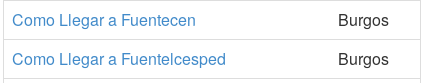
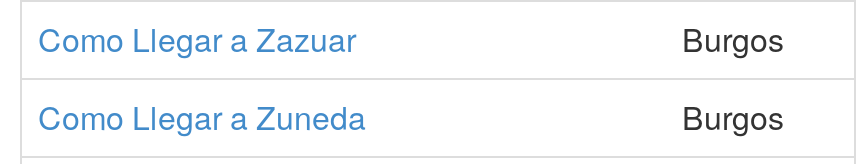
[12,8,196,31] Como Llegar a Fuentecen -> [38,16,356,62] Como Llegar a Zazuar
[12,47,226,70] Como Llegar a Fuentelcesped -> [38,94,366,140] Como Llegar a Zuneda

